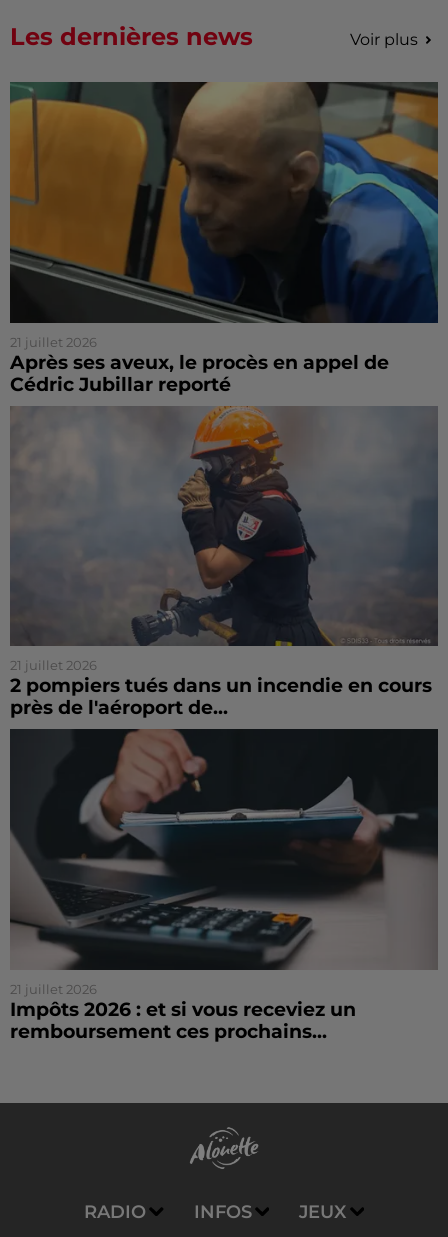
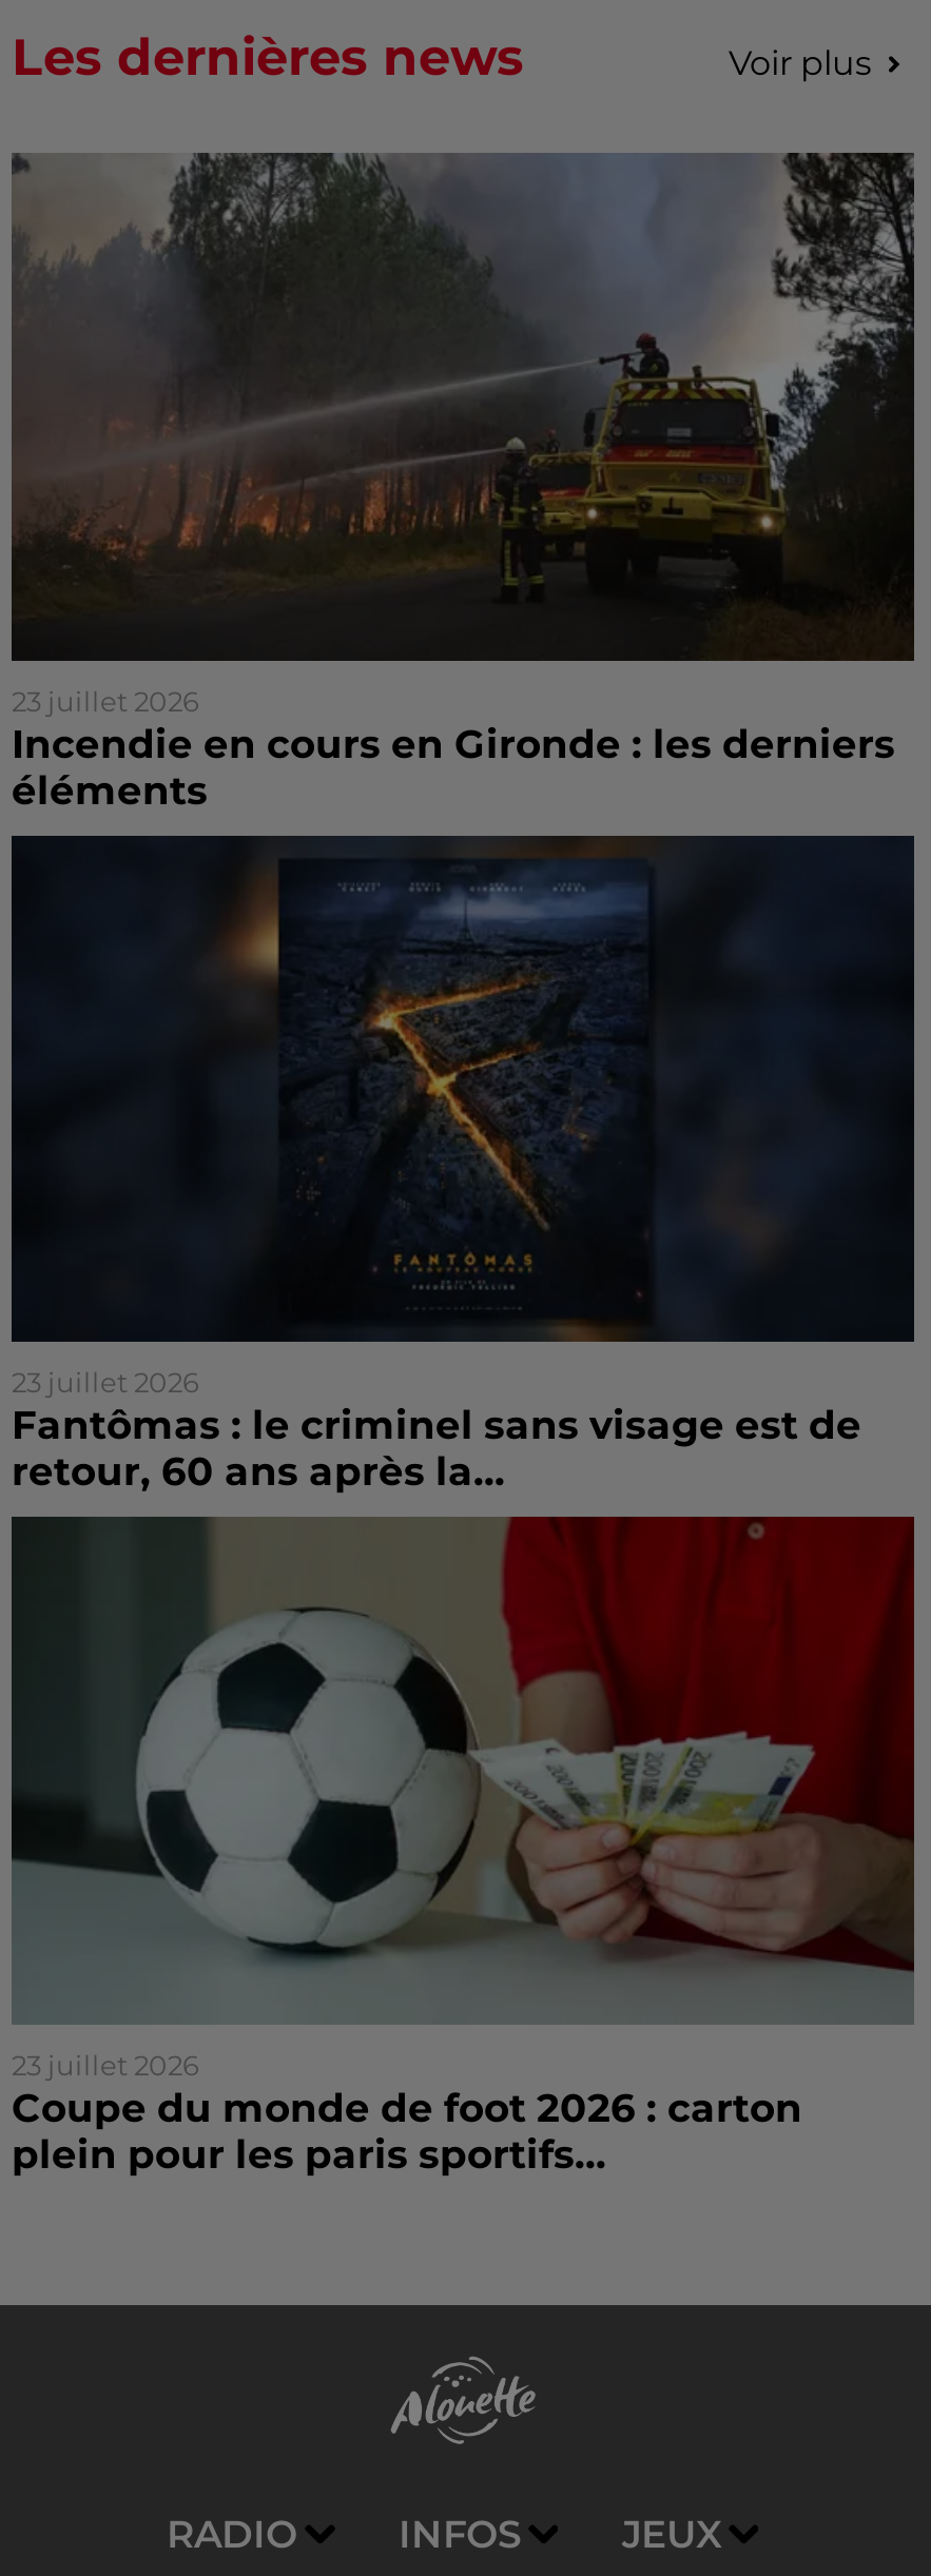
[9,81,439,395] [image] | 21 juillet 2026 | Après ses aveux, le procès en appel de | Cédric Jubillar reporté -> [9,151,916,814] [image] | 23 juillet 2026 | Incendie en cours en Gironde : les derniers | éléments
[10,405,439,719] [image] | 21 juillet 2026 | 2 pompiers tués dans un incendie en cours | près de l'aéroport de... -> [9,834,916,1496] [image] | 23 juillet 2026 | Fantômas : le criminel sans visage est de | retour, 60 ans après la...
[10,728,439,1043] [image] | 21 juillet 2026 | Impôts 2026 : et si vous receviez un | remboursement ces prochains... -> [12,1515,916,2179] [image] | 23 juillet 2026 | Coupe du monde de foot 2026 : carton | plein pour les paris sportifs...

